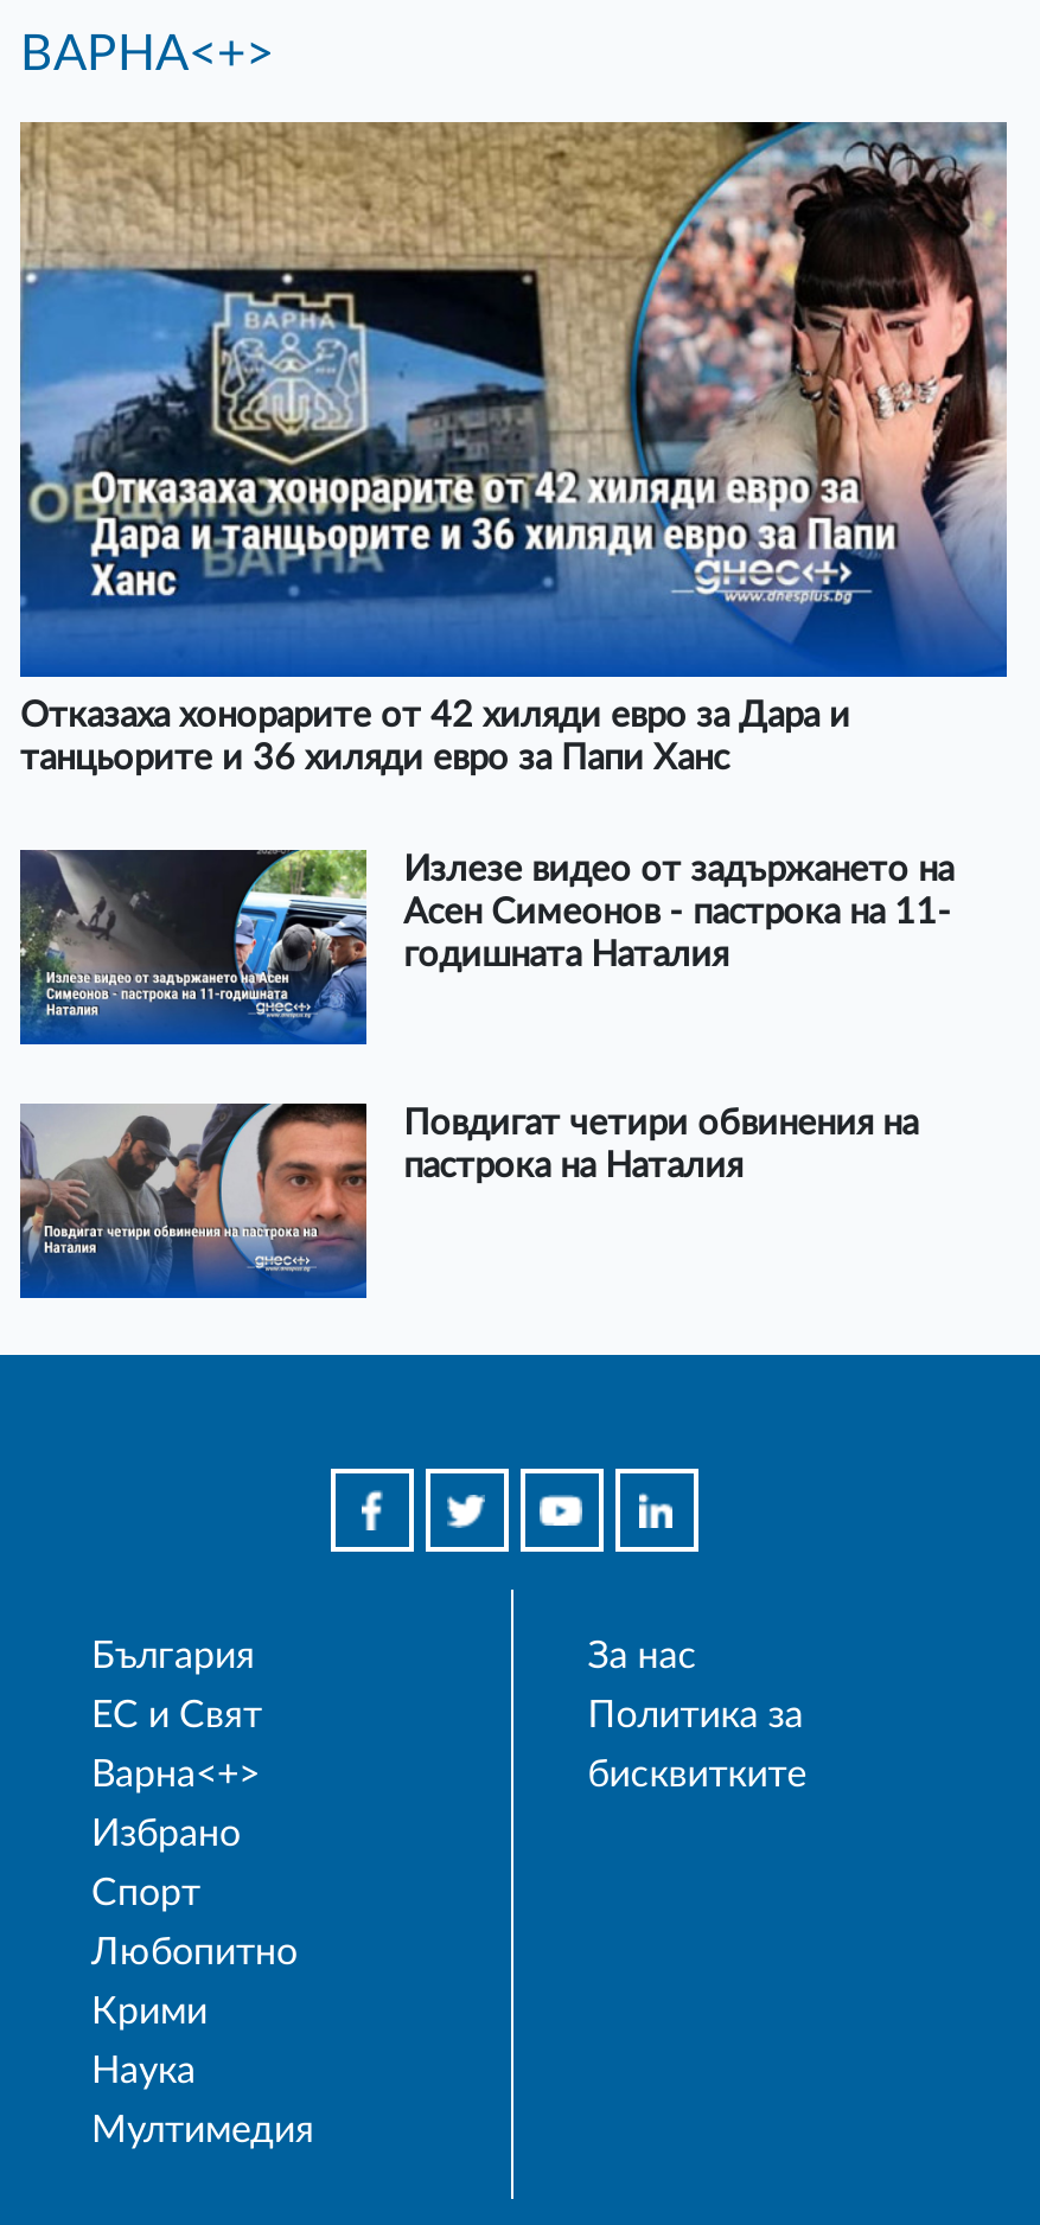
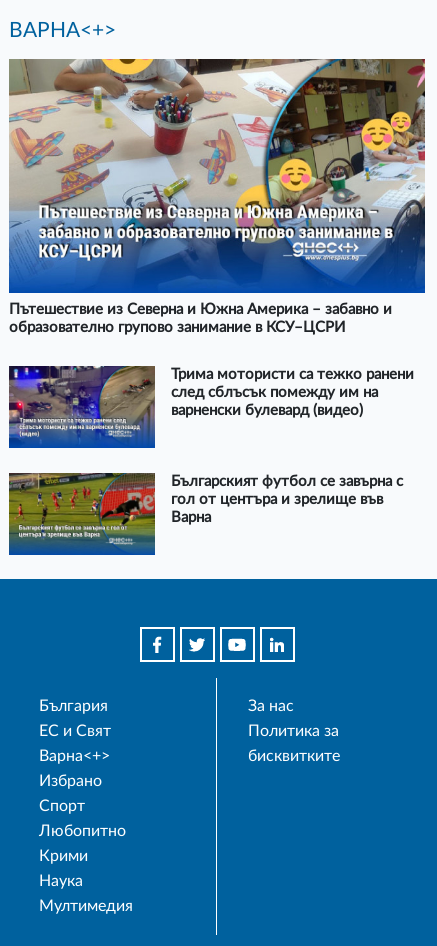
[18,120,1007,777] [image] | Отказаха хонорарите от 42 хиляди евро за Дара и | танцьорите и 36 хиляди евро за Папи Ханс -> [9,58,426,335] [image] | Пътешествие из Северна и Южна Америка – забавно и | образователно групово занимание в КСУ–ЦСРИ
[18,848,954,1025] [image] | Излезе видео от задържането на | Асен Симеонов - пастрока на 11- | годишната Наталия -> [9,365,414,439] [image] | Трима мотористи са тежко ранени | след сблъсък помежду им на | варненски булевард (видео)
[20,1101,918,1277] [image] | Повдигат четири обвинения на | пастрока на Наталия -> [9,473,403,547] [image] | Българският футбол се завърна с | гол от центъра и зрелище във | Варна

